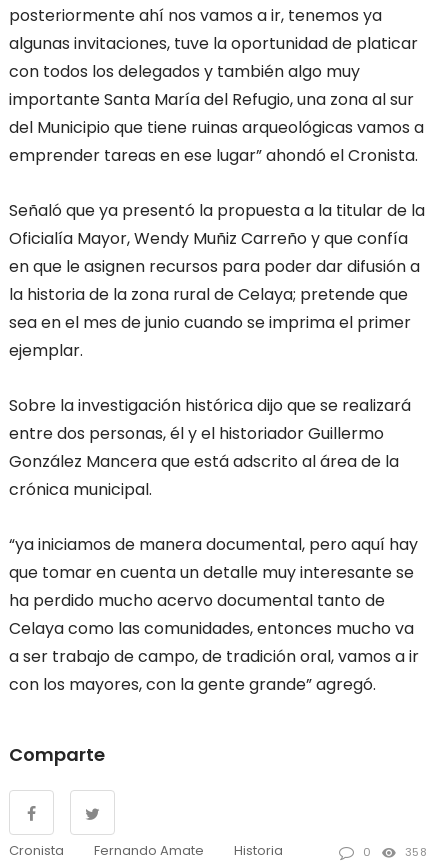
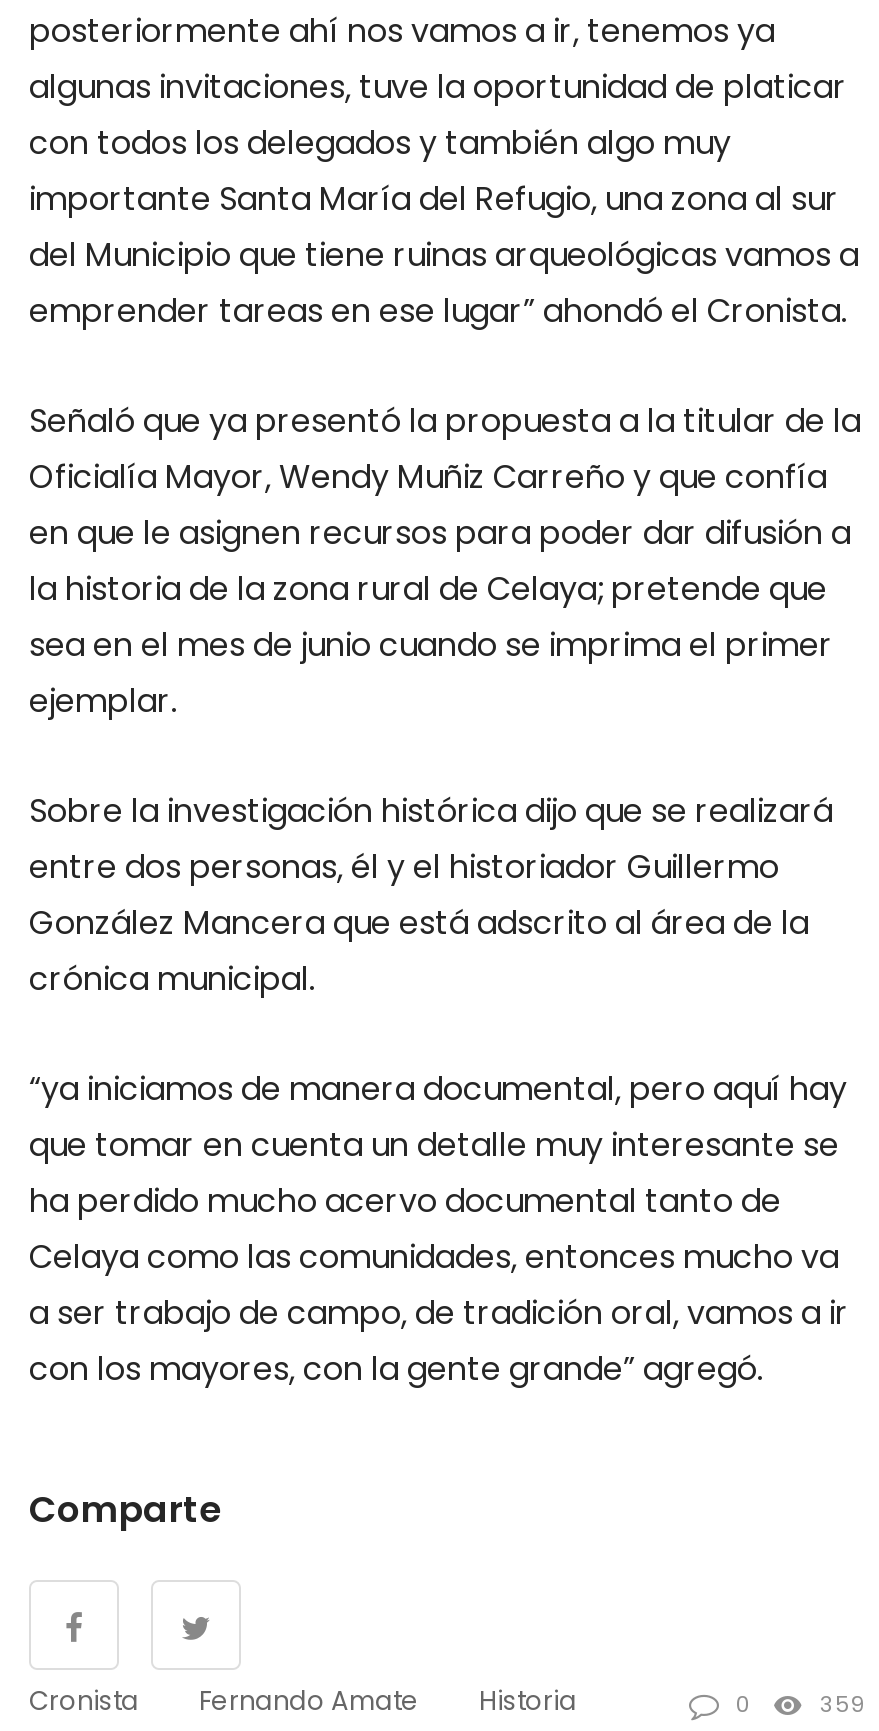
[404,844,427,860] 358 -> [820,1688,865,1720] 359

